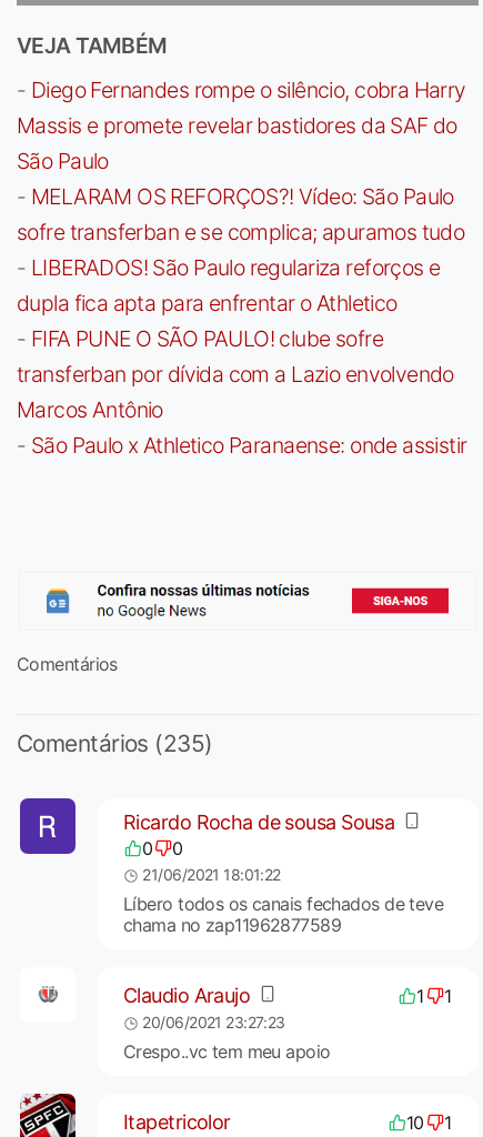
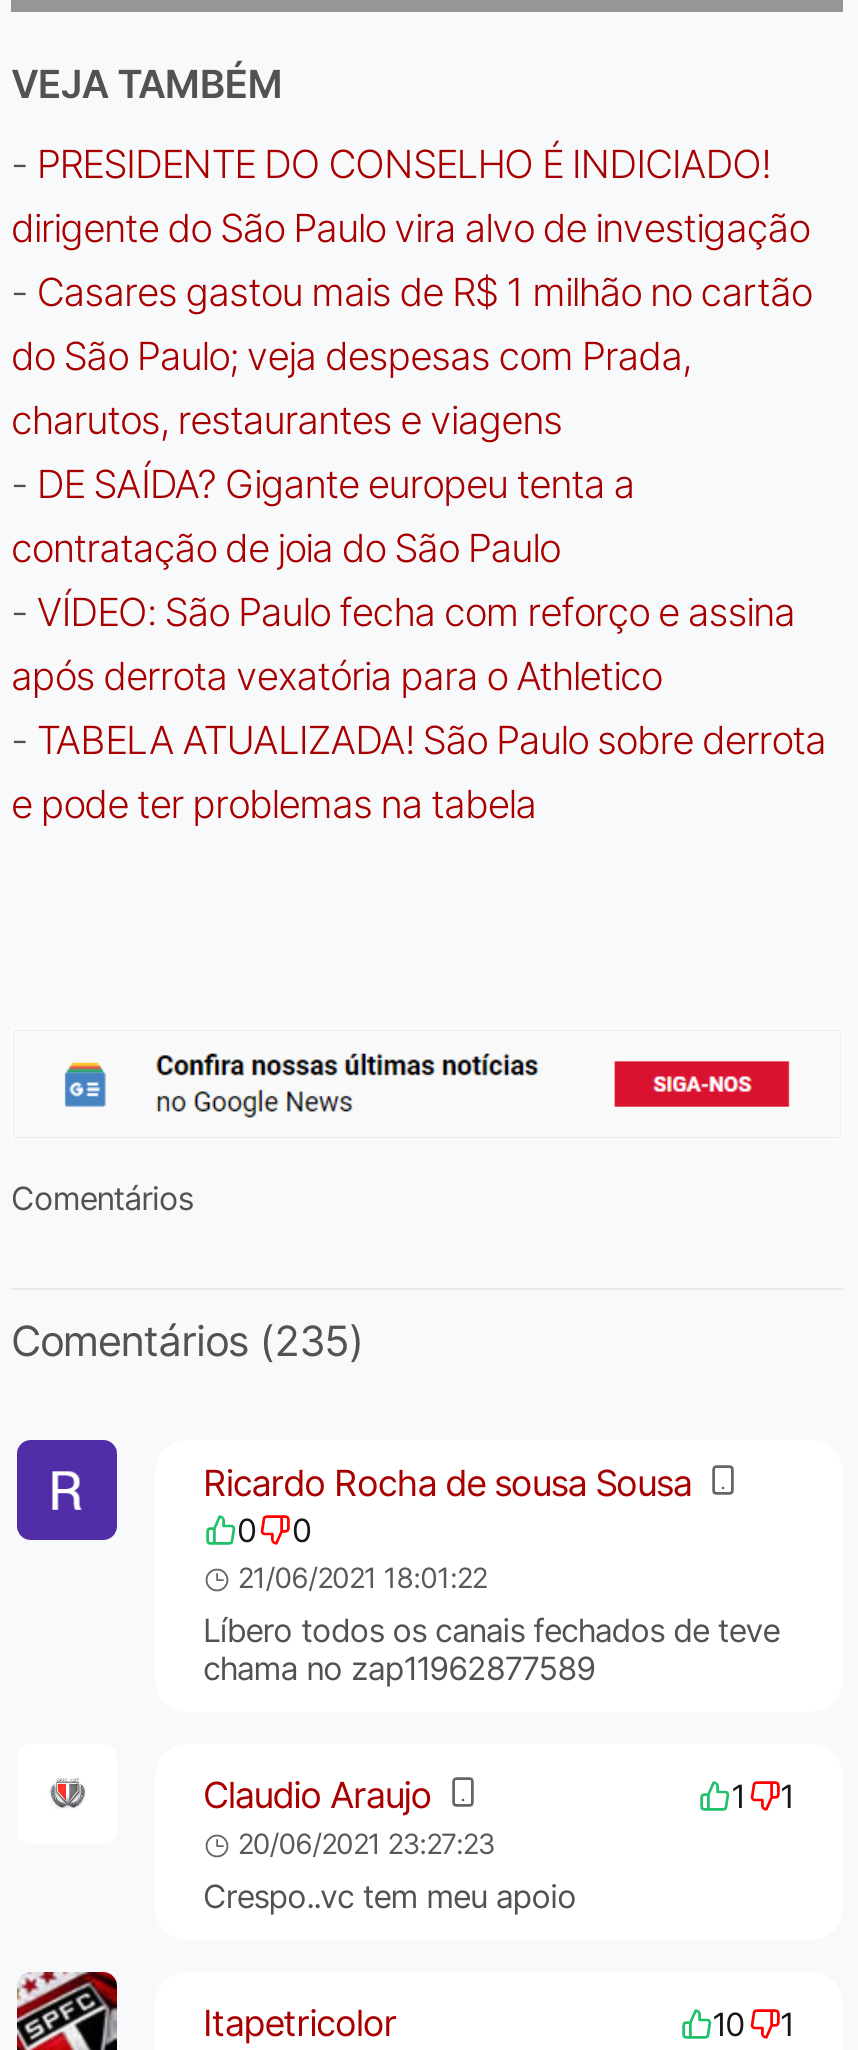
[17,77,467,459] - Diego Fernandes rompe o silêncio, cobra Harry | Massis e promete revelar bastidores da SAF do | São Paulo | - MELARAM OS REFORÇOS?! Vídeo: São Paulo | sofre transferban e se complica; apuramos tudo | - LIBERADOS! São Paulo regulariza reforços e | dupla fica apta para enfrentar o Athletico | - FIFA PUNE O SÃO PAULO! clube sofre | transferban por dívida com a Lazio envolvendo | Marcos Antônio | - São Paulo x Athletico Paranaense: onde assistir -> [11,140,826,828] - PRESIDENTE DO CONSELHO É INDICIADO! | dirigente do São Paulo vira alvo de investigação | - Casares gastou mais de R$ 1 milhão no cartão | do São Paulo; veja despesas com Prada, | charutos, restaurantes e viagens | - DE SAÍDA? Gigante europeu tenta a | contratação de joia do São Paulo | - VÍDEO: São Paulo fecha com reforço e assina | após derrota vexatória para o Athletico | - TABELA ATUALIZADA! São Paulo sobre derrota | e pode ter problemas na tabela

